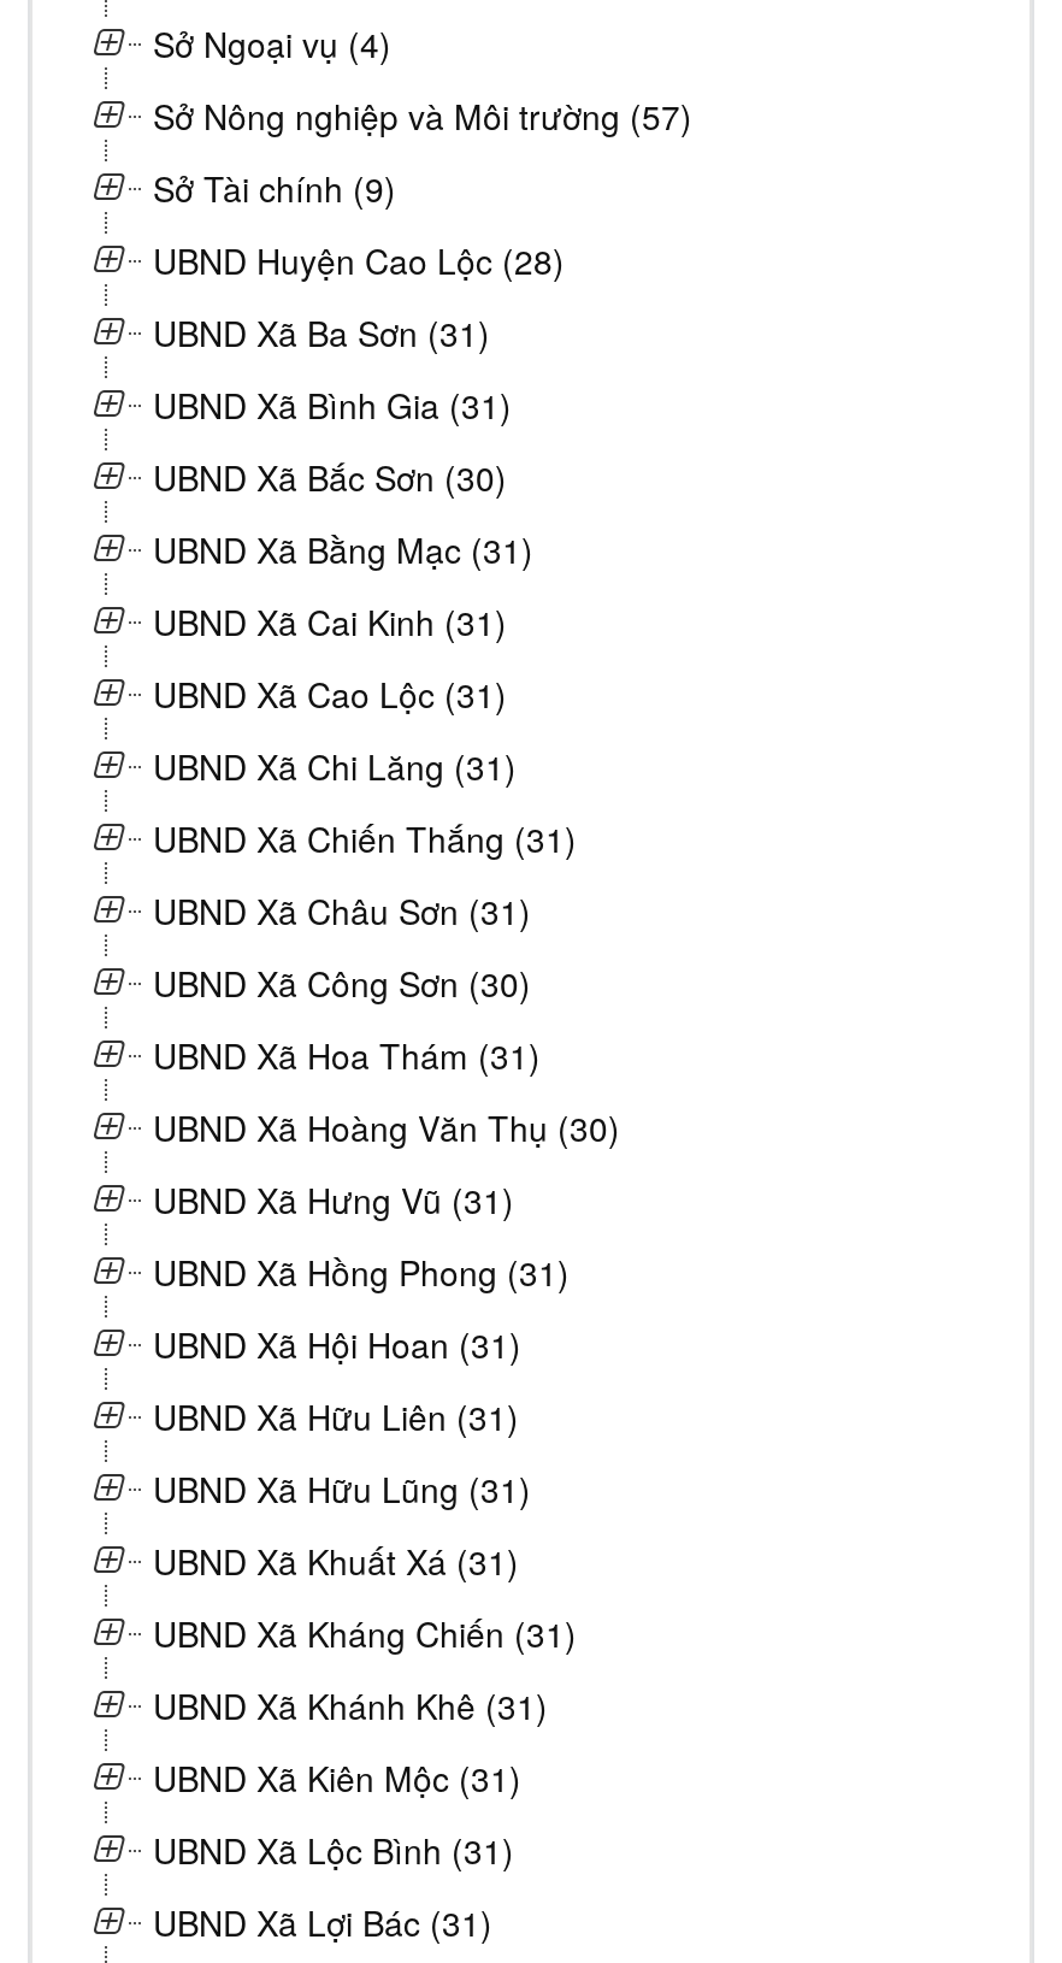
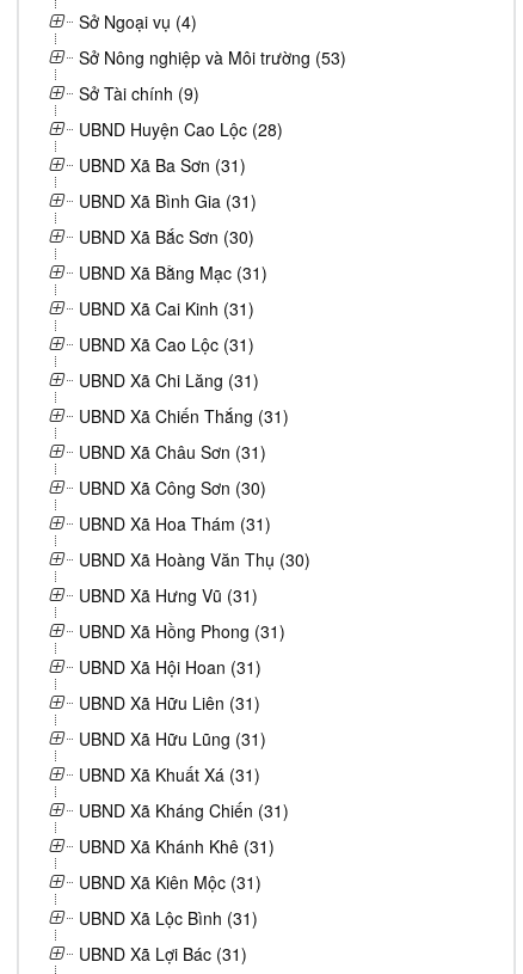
[153,92,692,140] Sở Nông nghiệp và Môi trường (57) -> [79,45,346,69] Sở Nông nghiệp và Môi trường (53)

